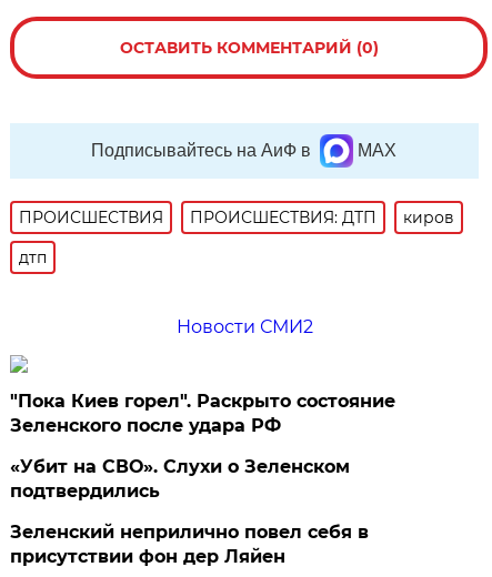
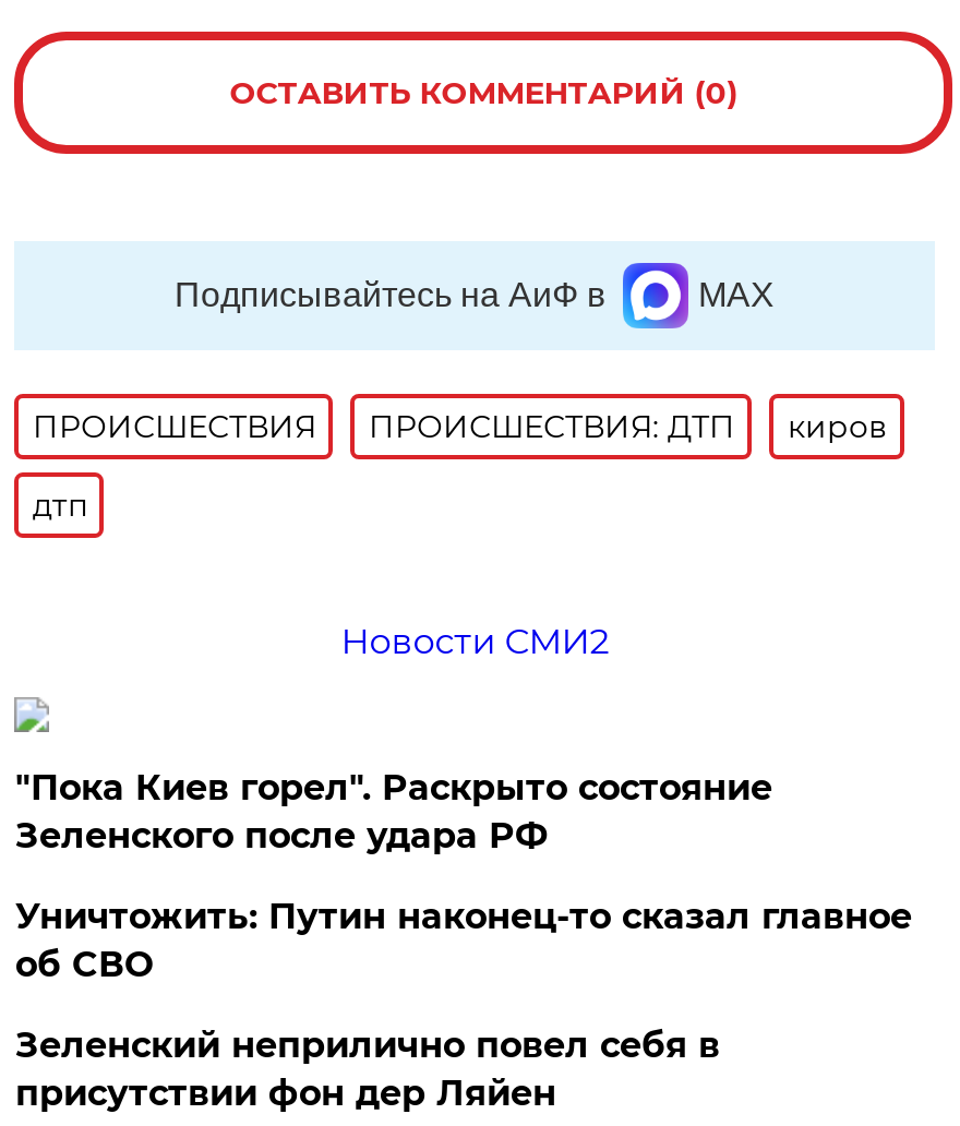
[10,456,350,502] «Убит на СВО». Слухи о Зеленском | подтвердились -> [15,896,912,985] Уничтожить: Путин наконец-то сказал главное | об СВО

